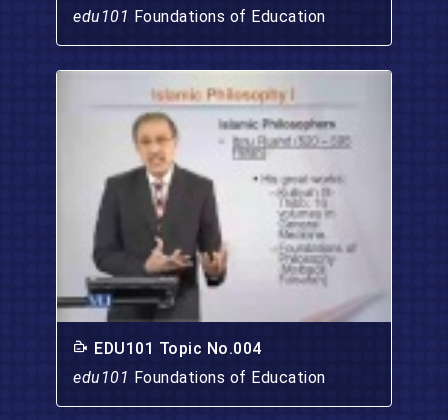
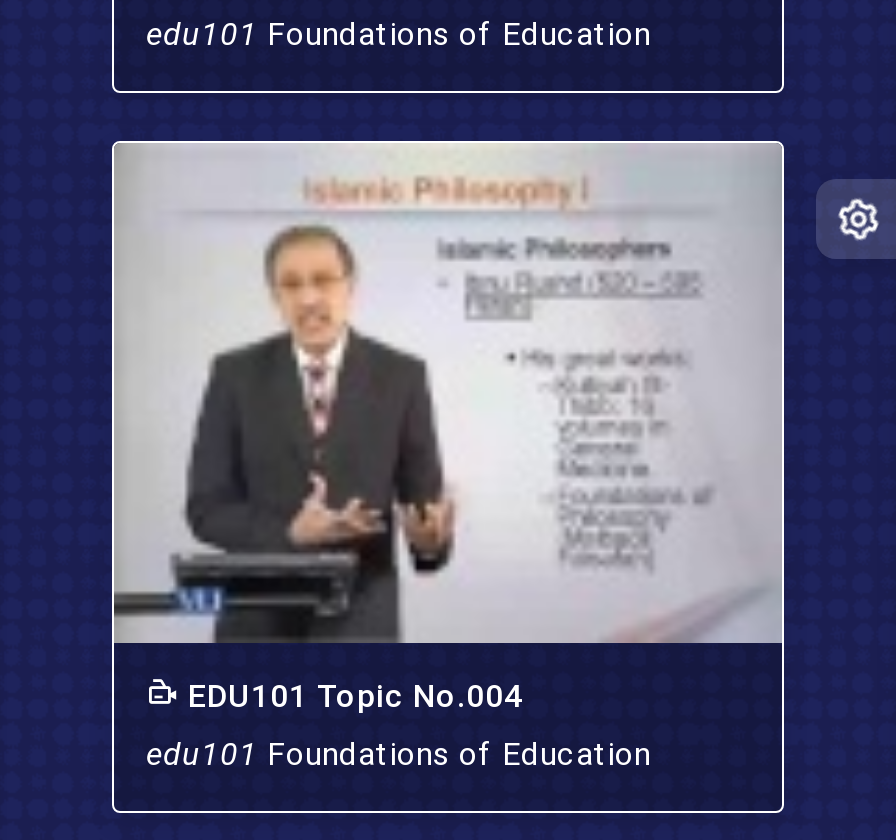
none -> [818,180,890,258] [image]

